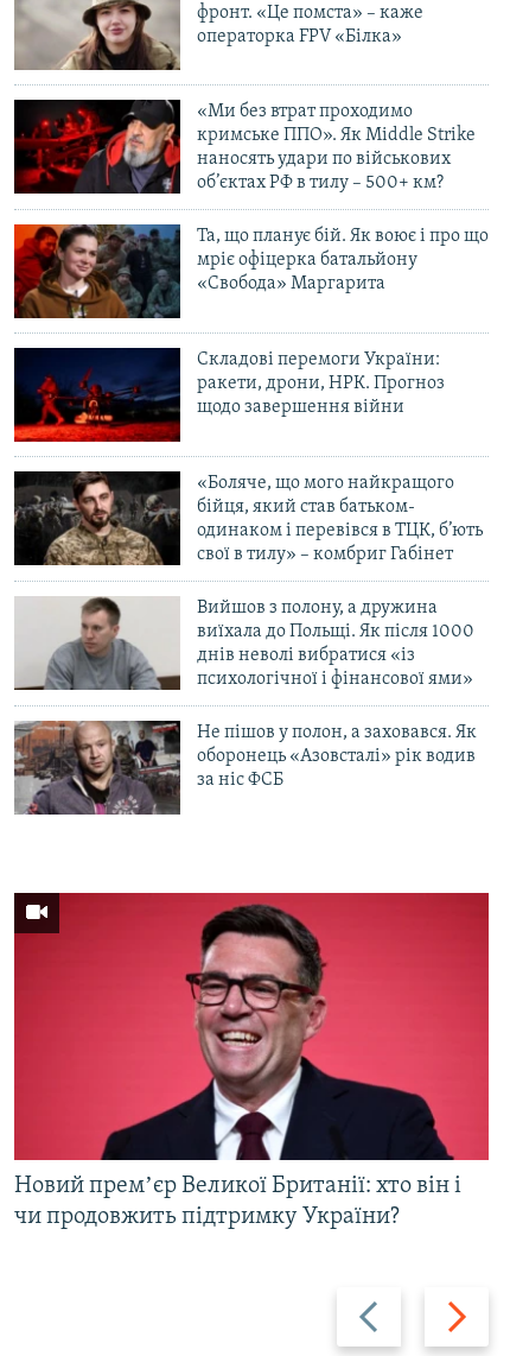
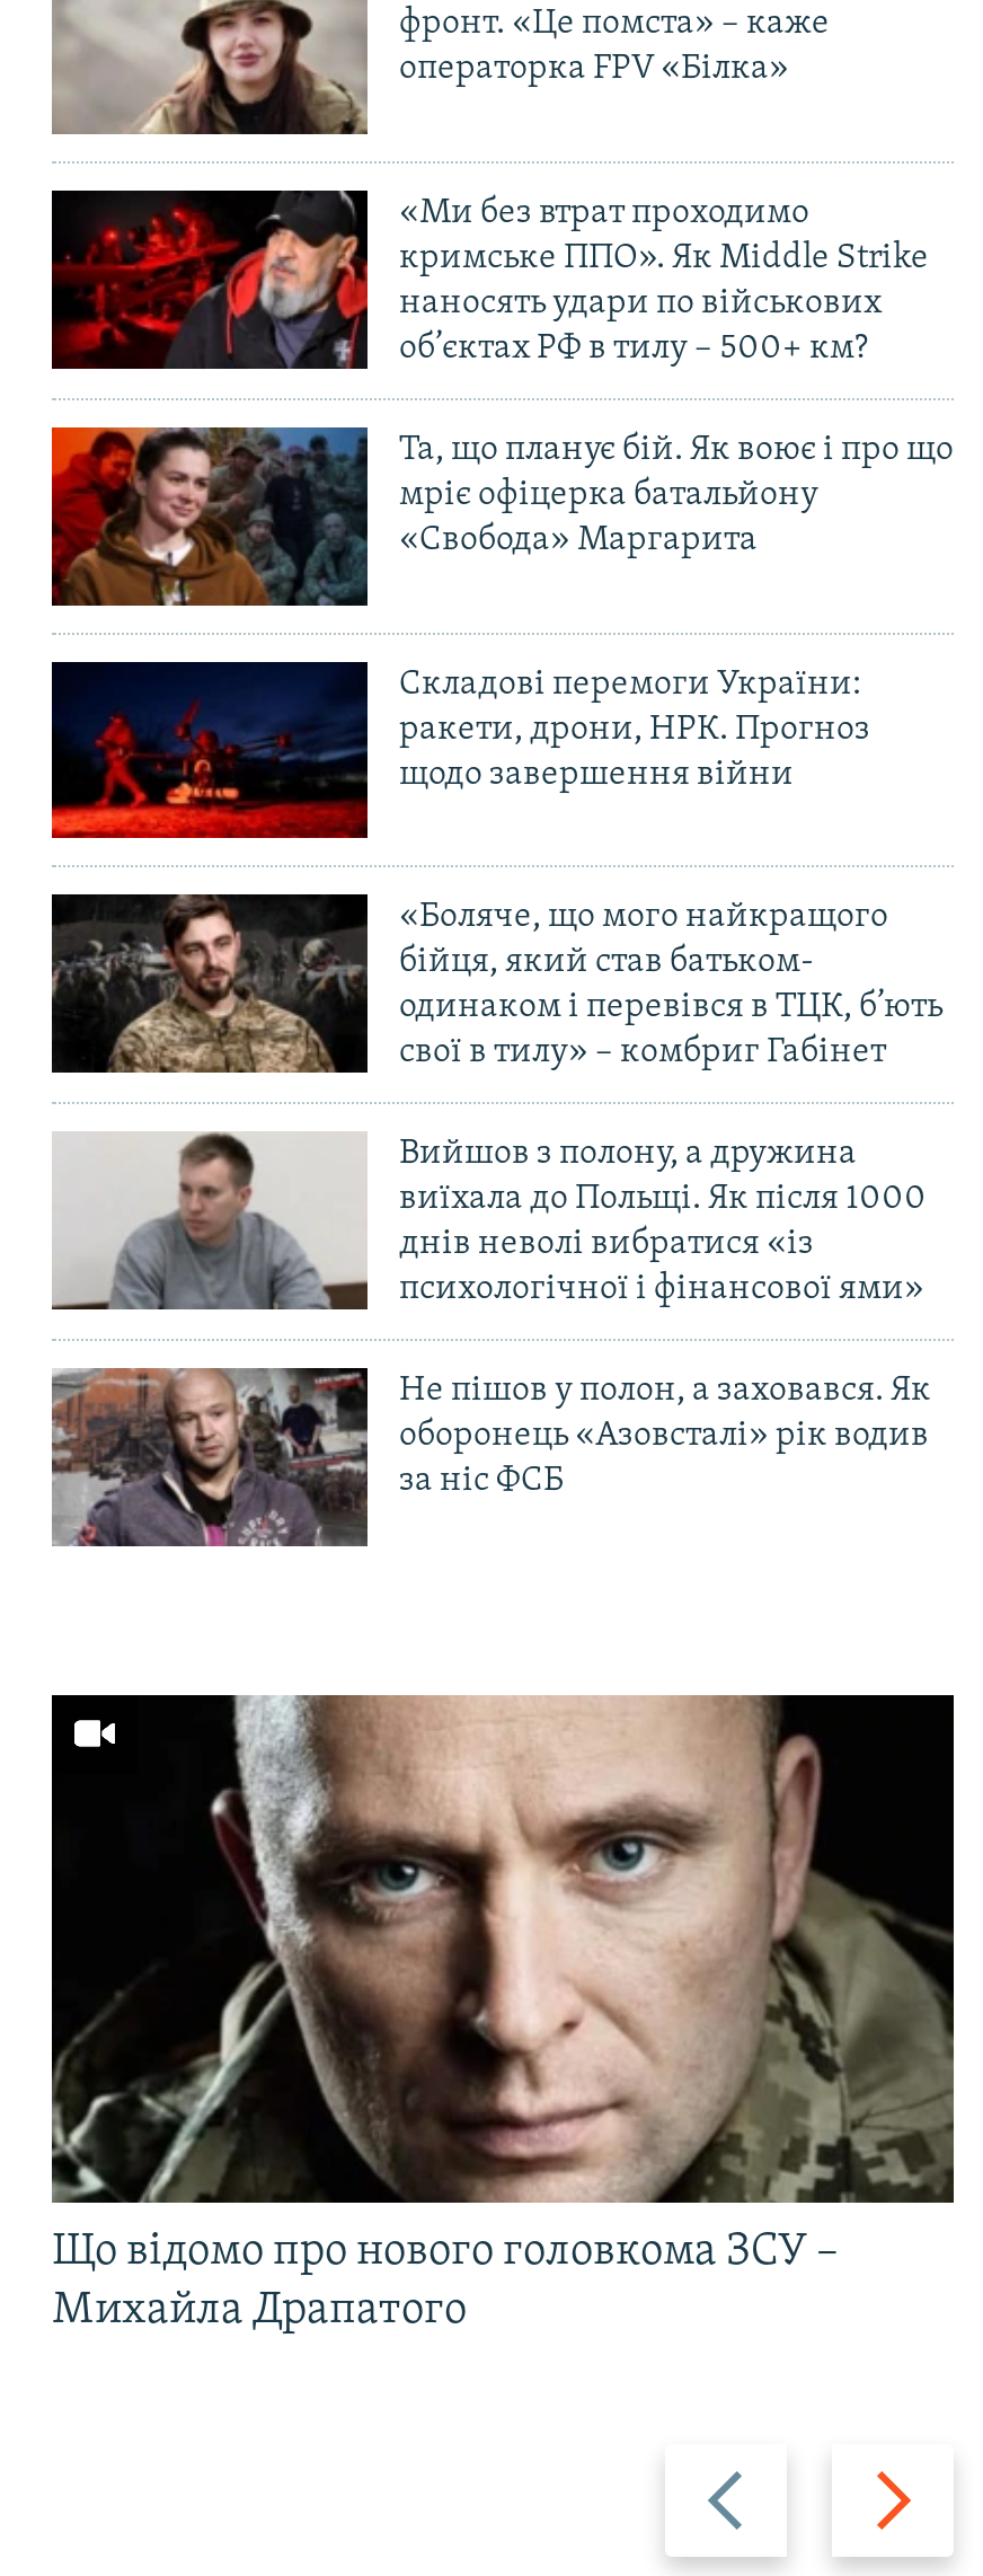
[13,892,490,1228] [image] | Новий премʼєр Великої Британії: хто він і | чи продовжить підтримку України? -> [50,1692,956,2334] [image] | Що відомо про нового головкома ЗСУ – | Михайла Драпатого

